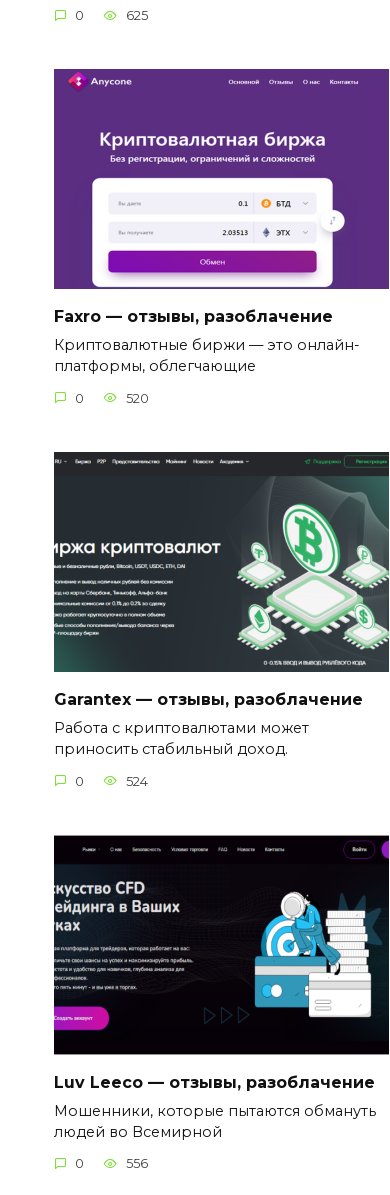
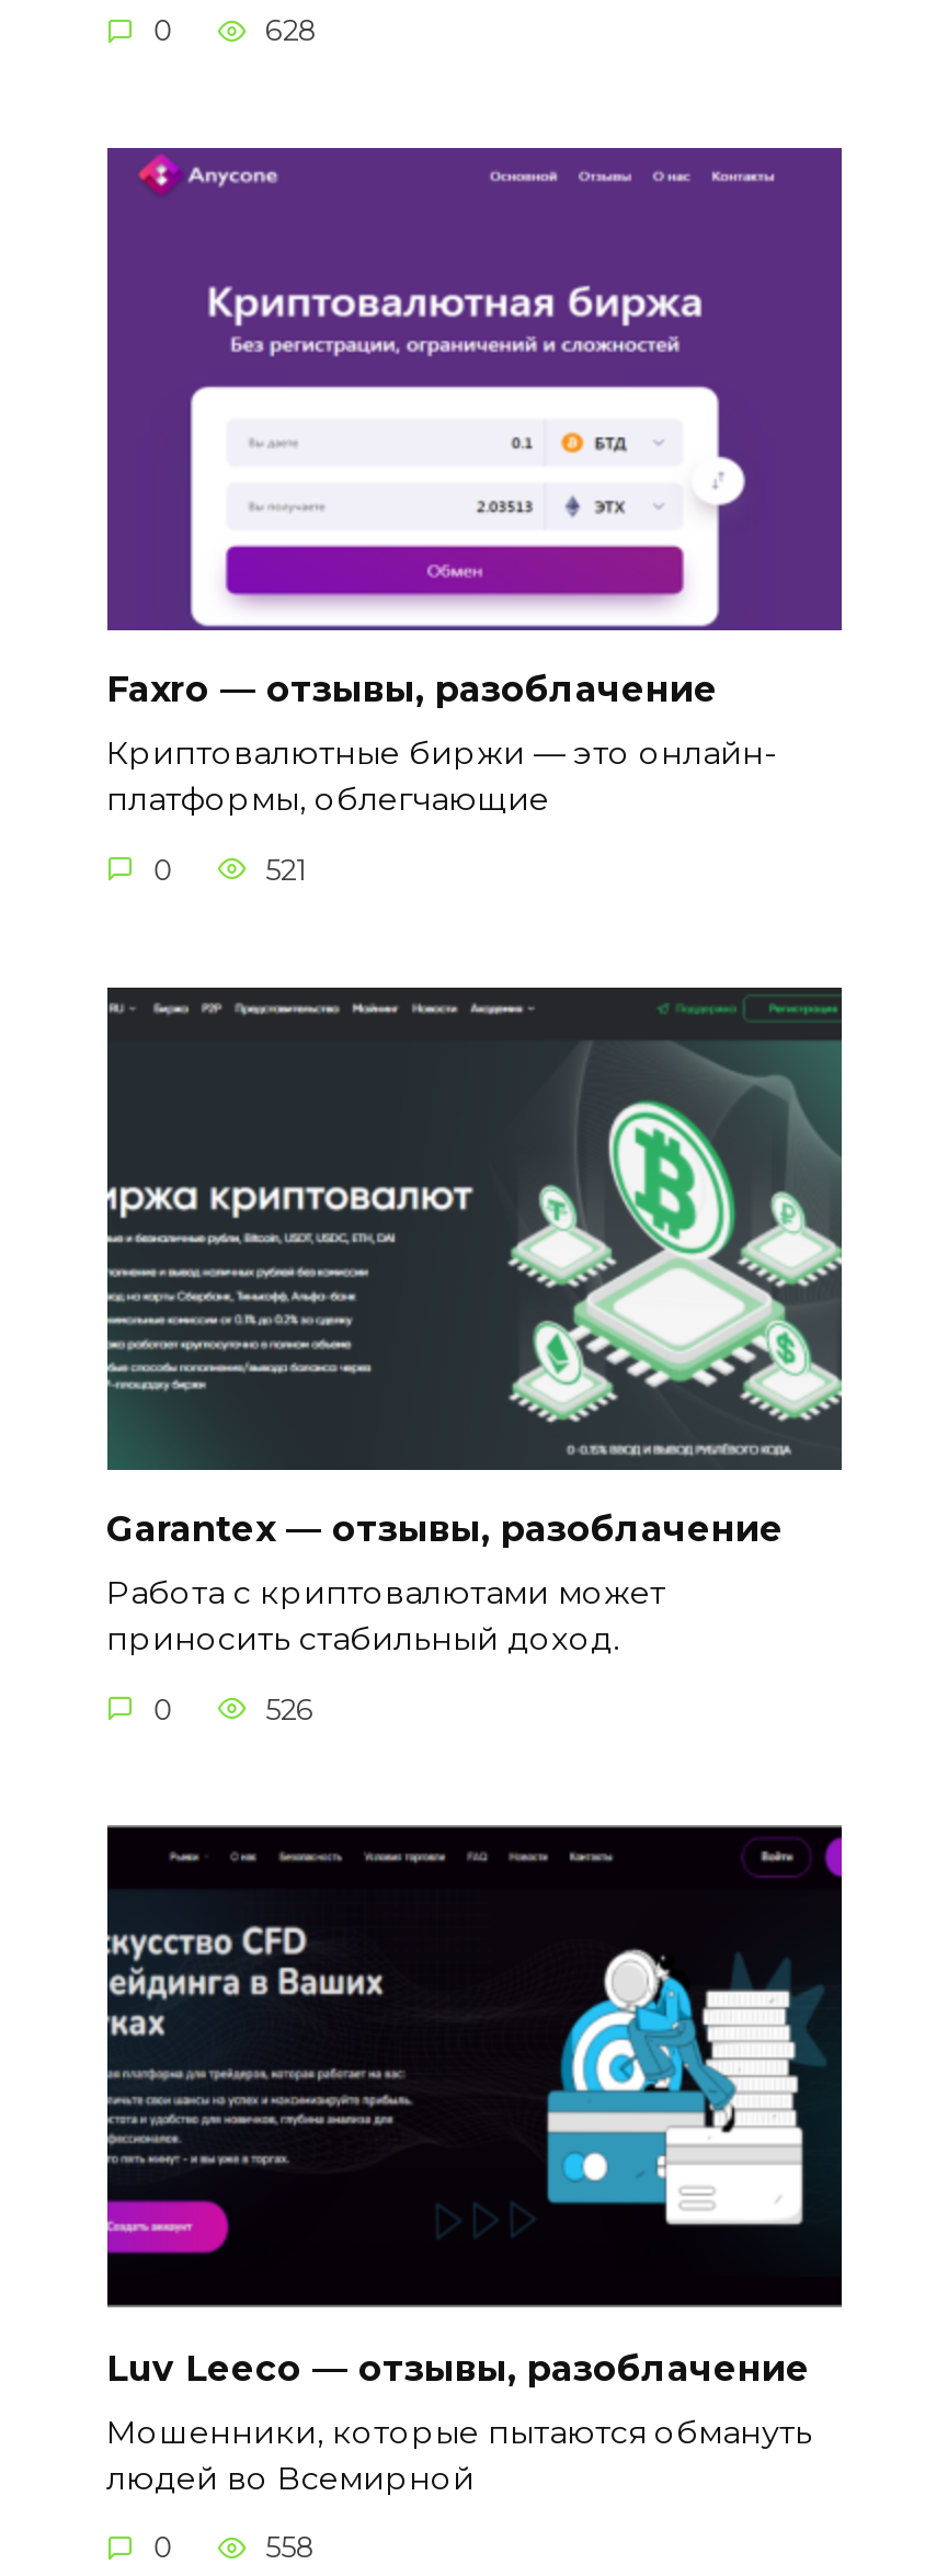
[126,8,148,23] 625 -> [265,15,318,48] 628
[126,391,149,406] 520 -> [265,854,305,887] 521
[126,774,148,789] 524 -> [265,1693,313,1726] 526
[126,1156,148,1171] 556 -> [265,2532,316,2565] 558

